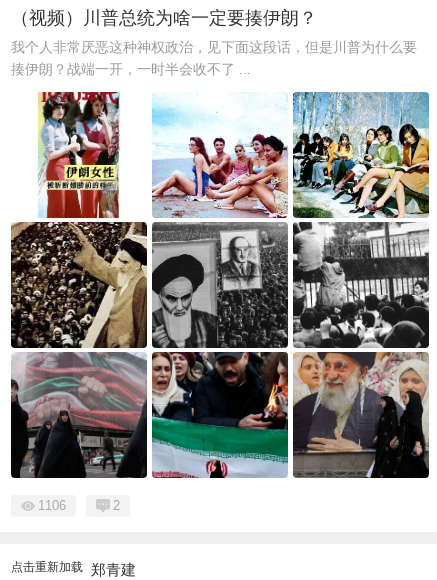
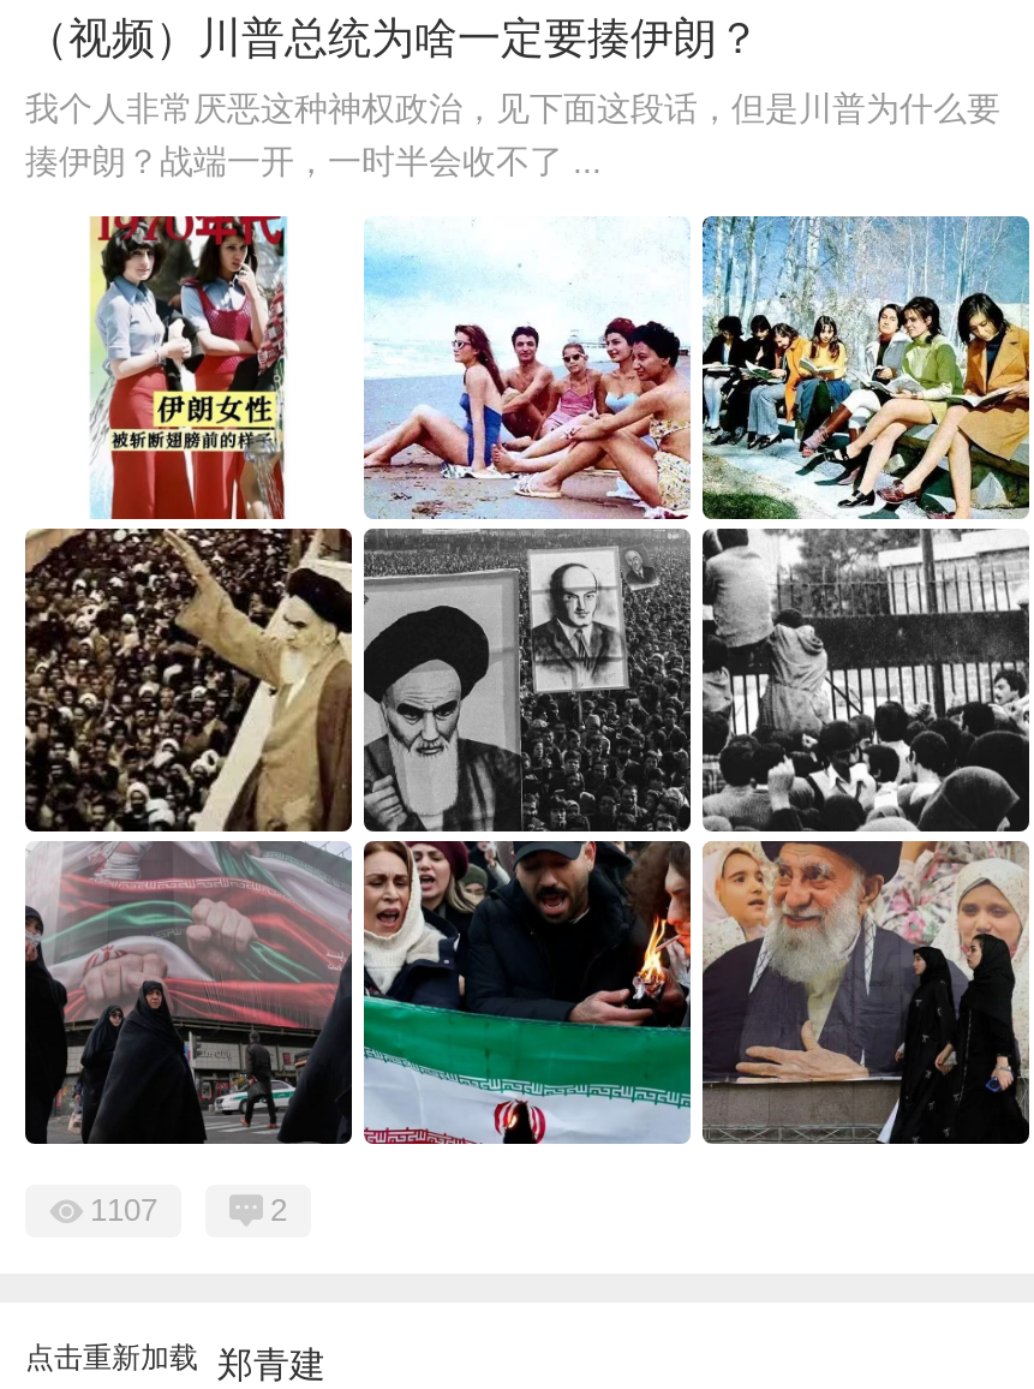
[38,498,66,513] 1106 -> [90,1191,157,1228] 1107

